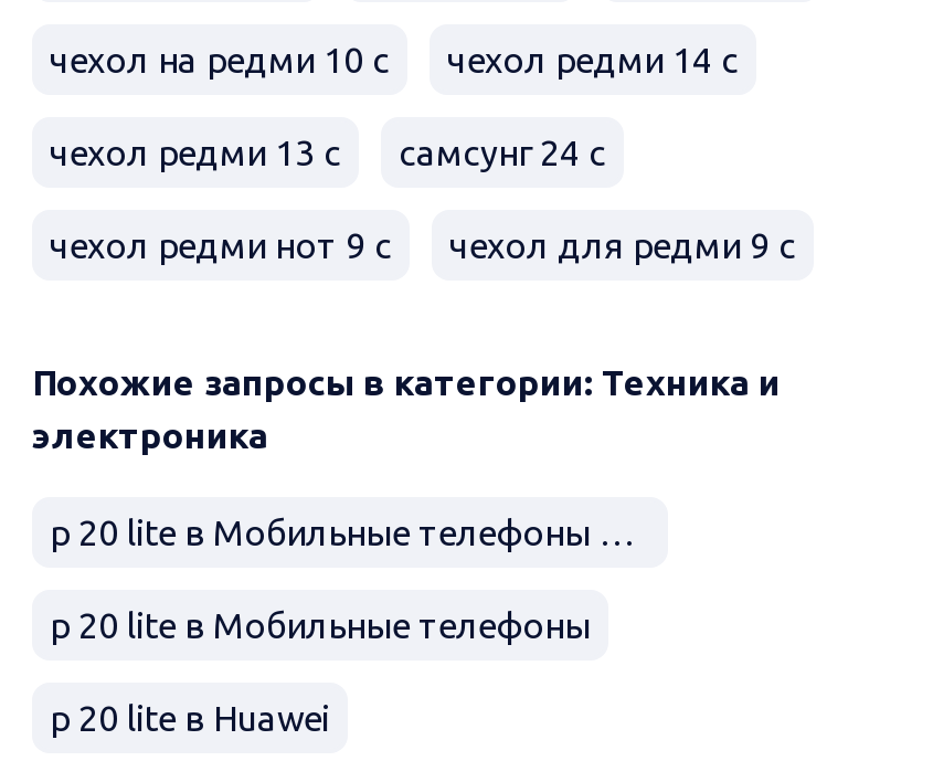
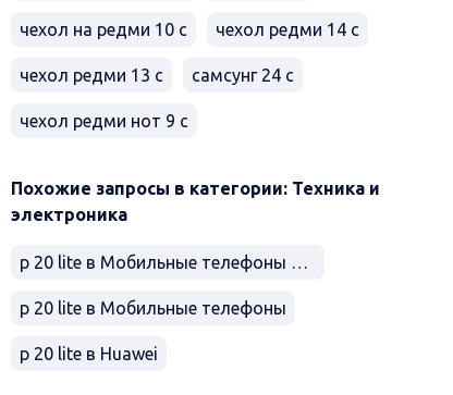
[449,225,796,265] чехол для редми 9 с -> none

